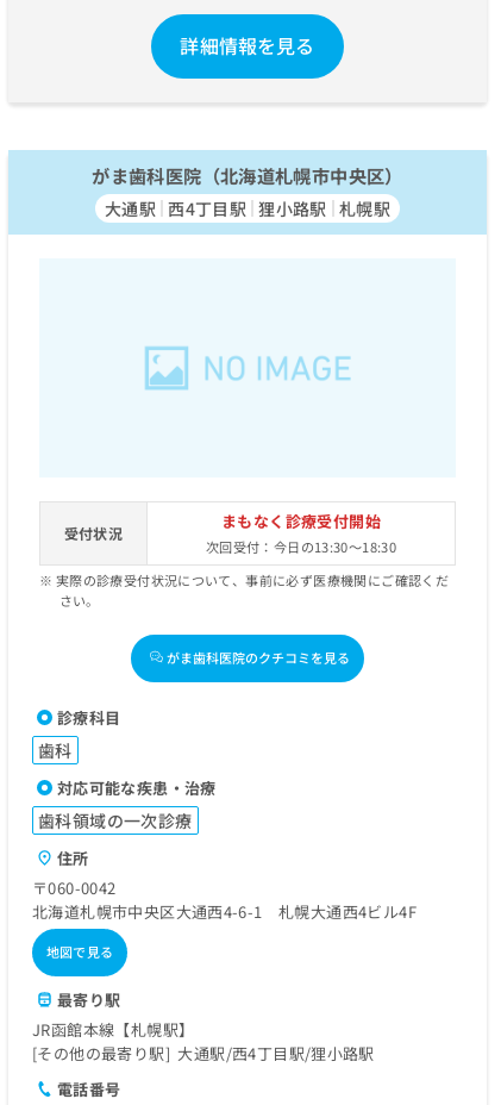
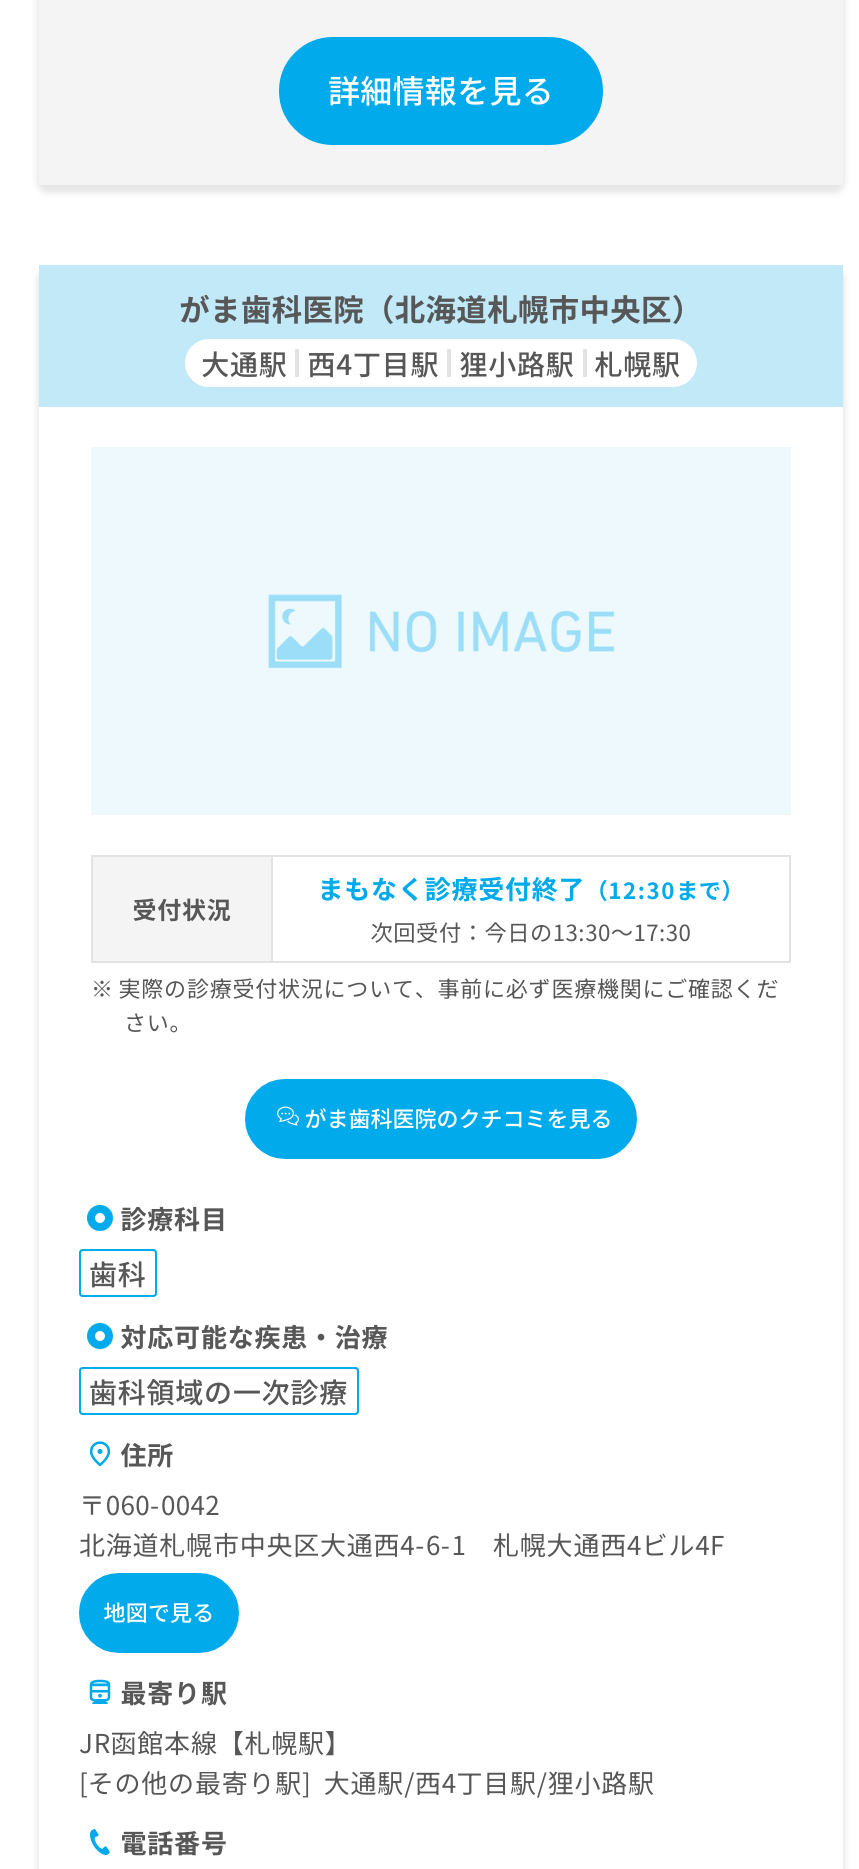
[206,509,397,555] まもなく診療受付開始 | 次回受付：今日の13:30～18:30 -> [318,868,744,946] まもなく診療受付終了（12:30まで） | 次回受付：今日の13:30～17:30

